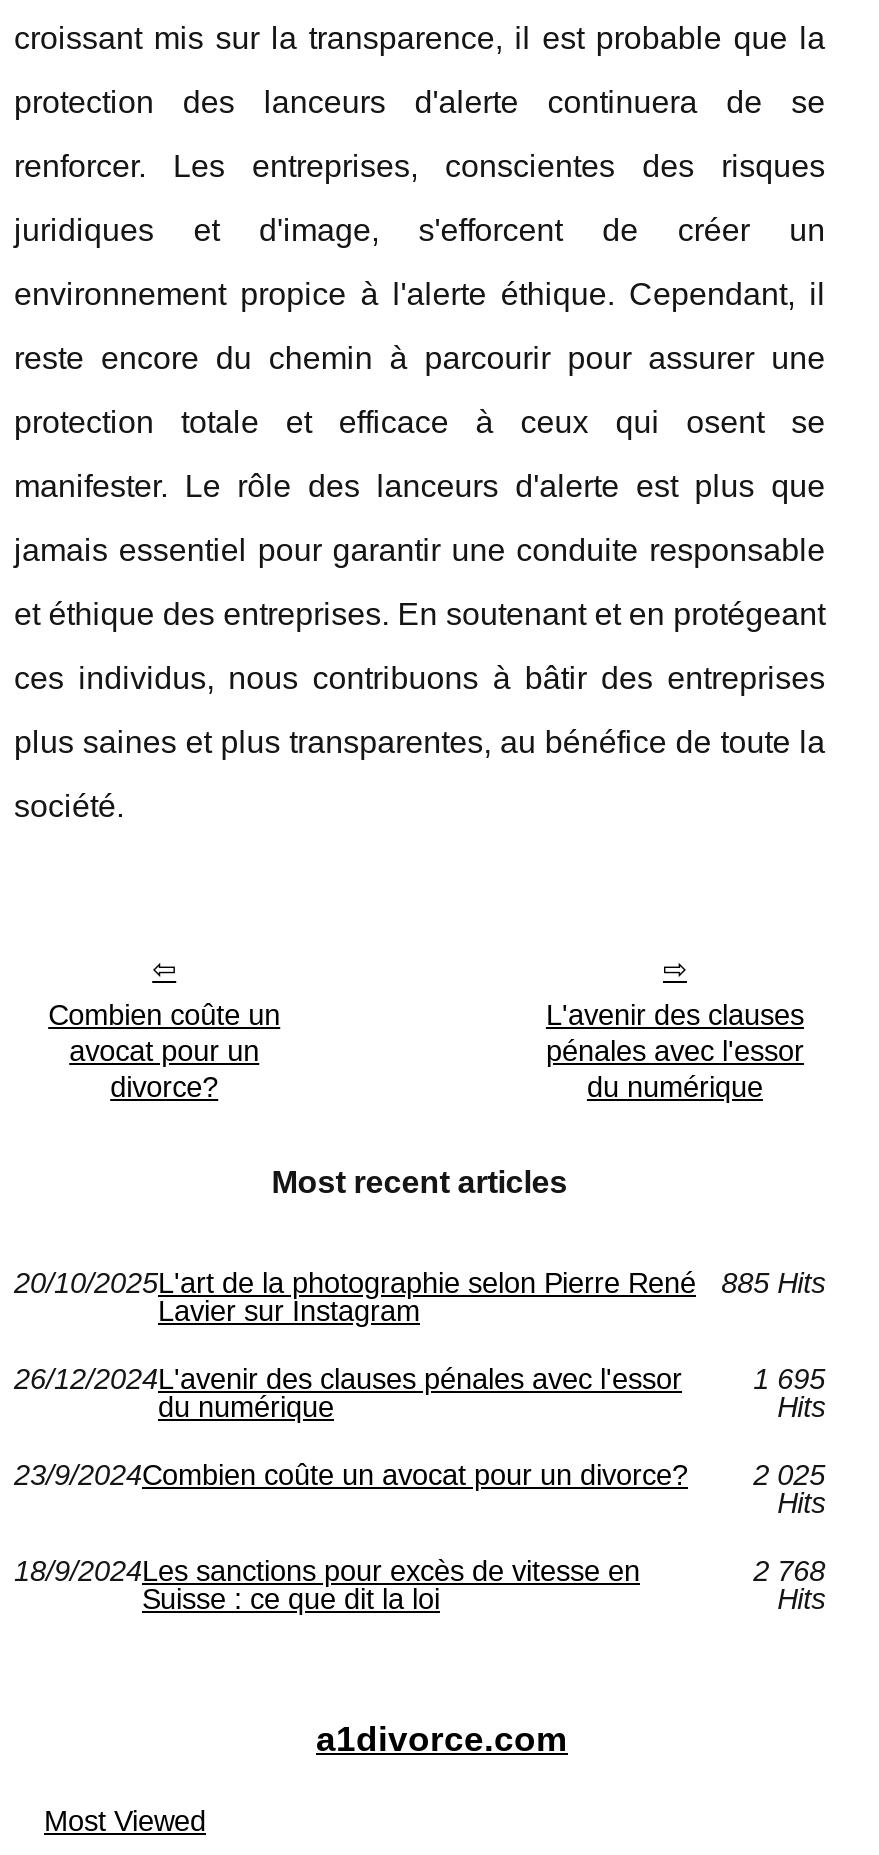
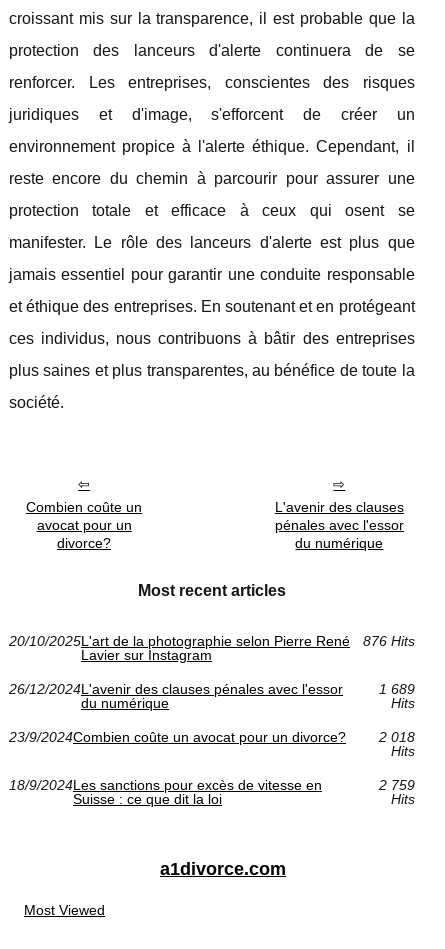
[14,1268,825,1300] 20/10/2025L'art de la photographie selon Pierre René 885 Hits -> [9,633,415,649] 20/10/2025L'art de la photographie selon Pierre René 876 Hits
[753,1364,825,1396] 1 695 -> [379,681,415,697] 1 689
[753,1460,825,1492] 2 025 -> [379,729,415,745] 2 018
[753,1556,825,1588] 2 768 -> [379,777,415,793] 2 759

